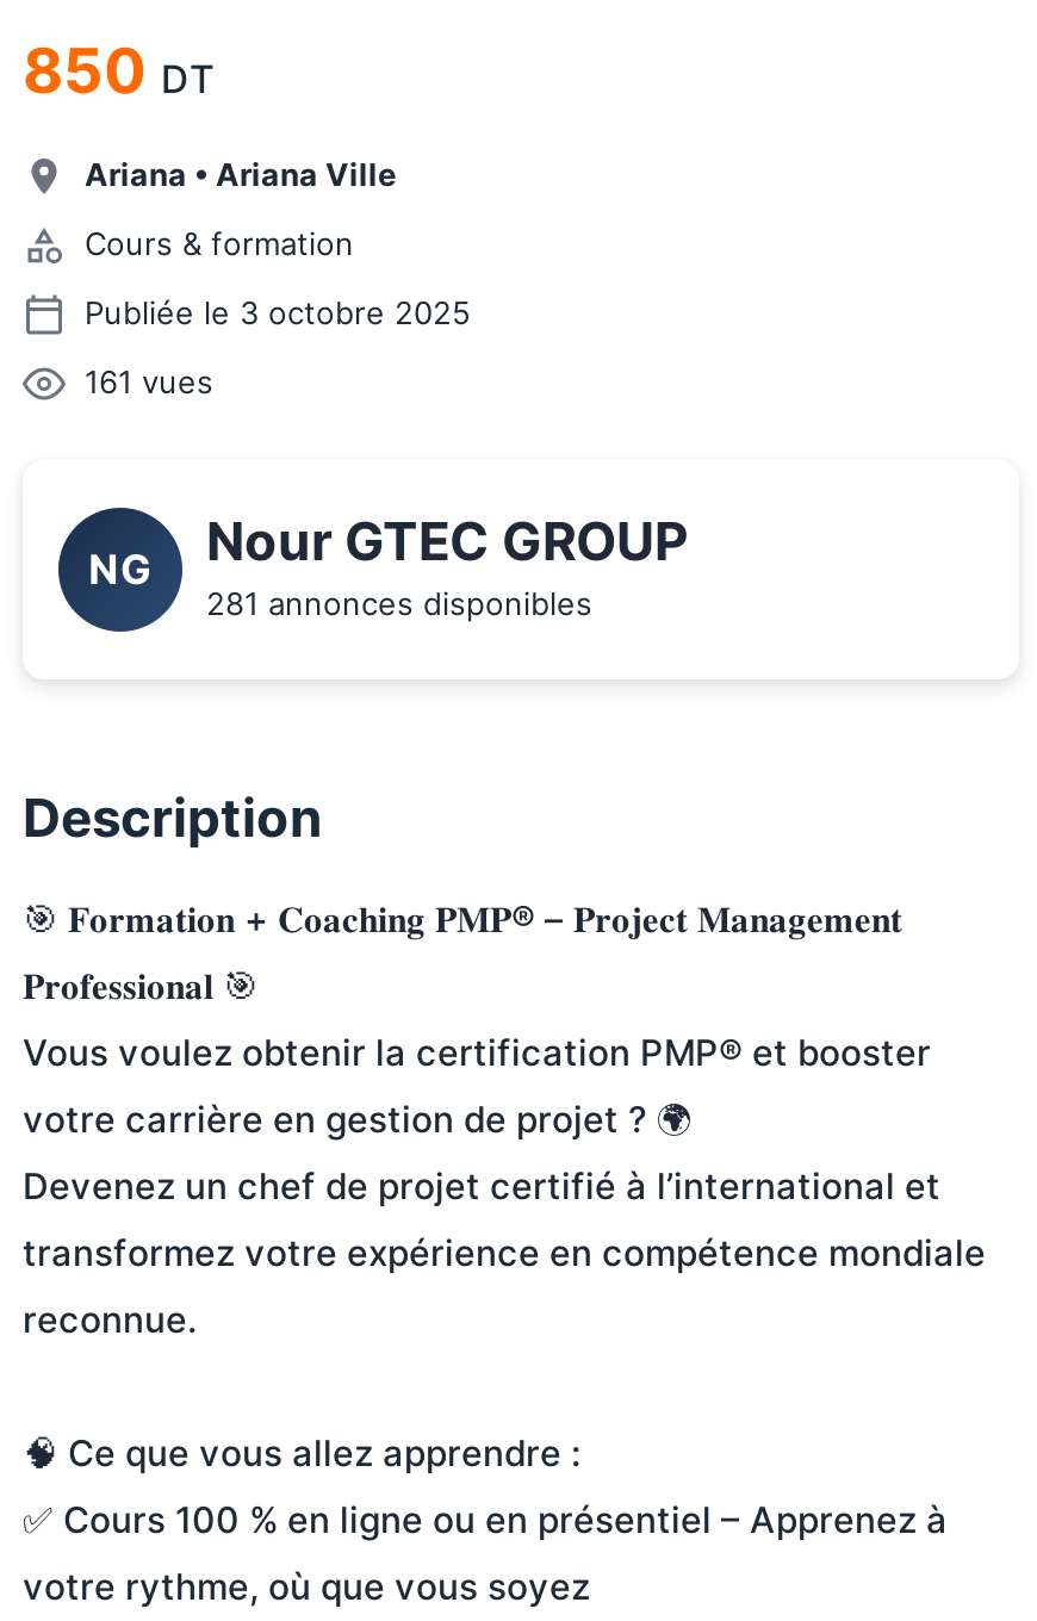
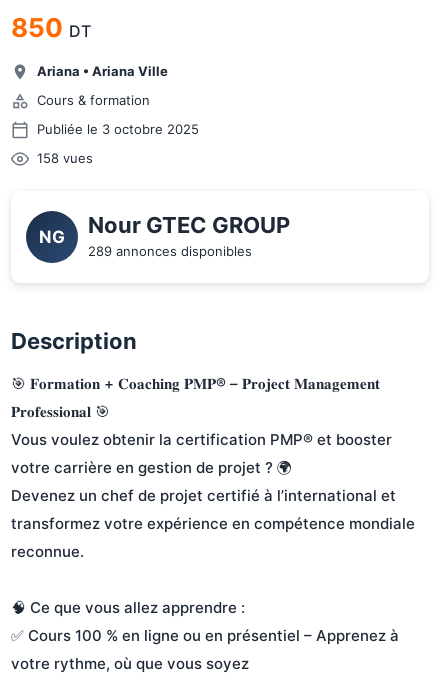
[85,362,213,400] 161 vues -> [37,150,93,166] 158 vues
[206,584,592,622] 281 annonces disponibles -> [88,243,252,259] 289 annonces disponibles

